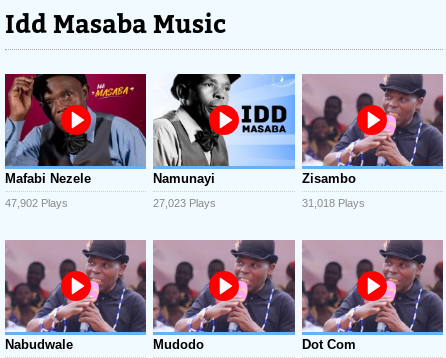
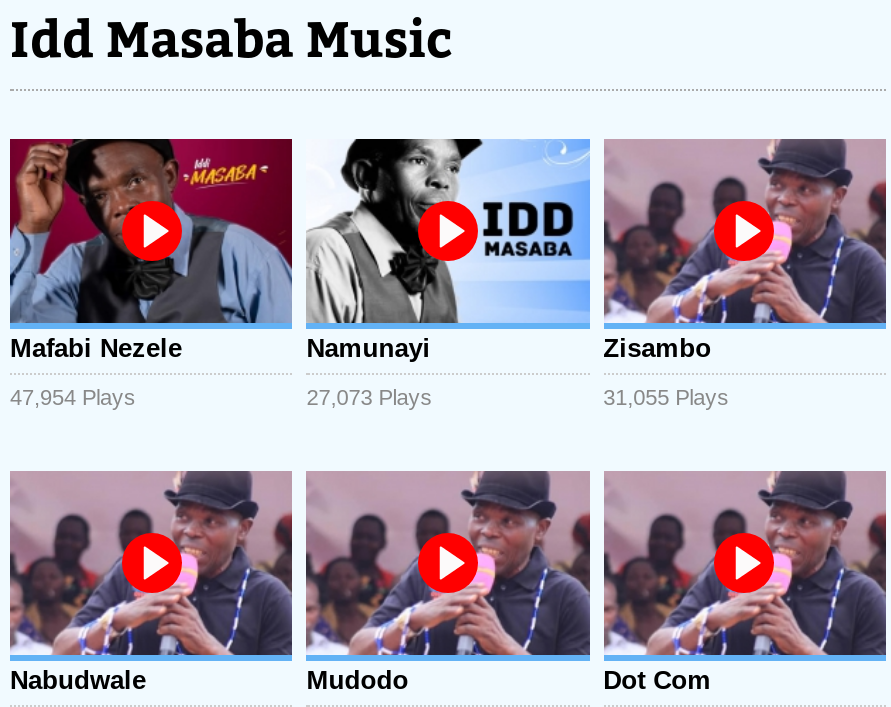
[5,197,68,209] 47,902 Plays -> [10,385,136,409] 47,954 Plays
[153,197,216,209] 27,023 Plays -> [307,385,433,409] 27,073 Plays
[302,197,365,209] 31,018 Plays -> [603,385,729,409] 31,055 Plays

